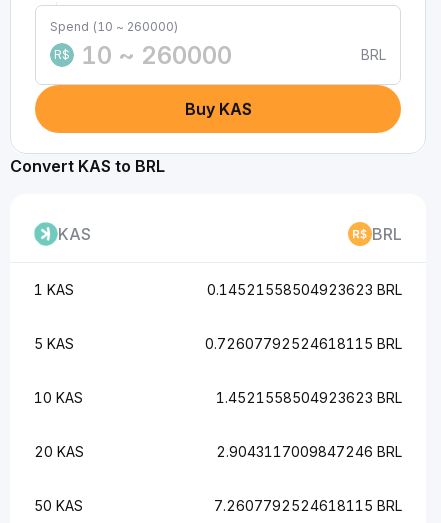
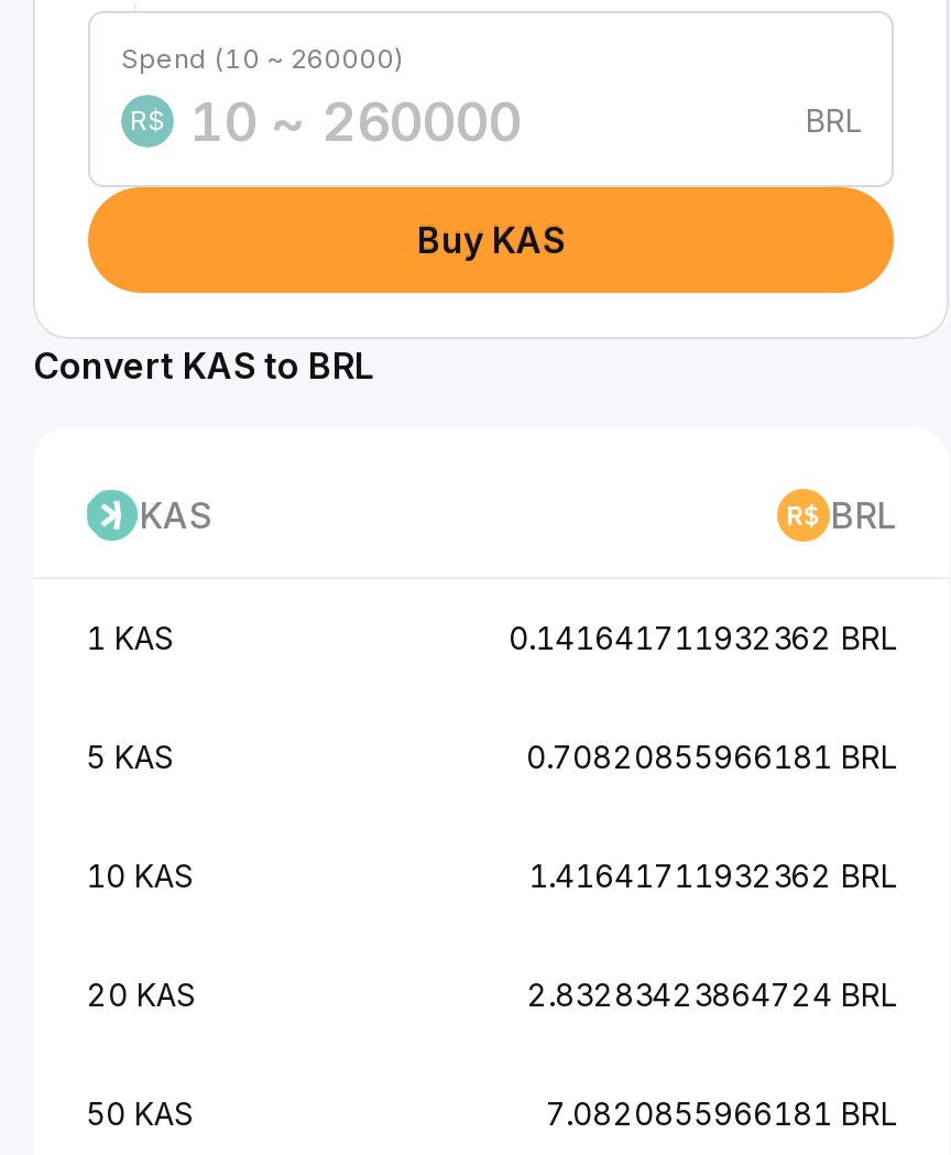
[207,281,402,298] 0.14521558504923623 BRL -> [509,619,896,656] 0.141641711932362 BRL
[205,335,402,352] 0.72607792524618115 BRL -> [526,738,896,775] 0.70820855966181 BRL
[216,389,402,406] 1.4521558504923623 BRL -> [528,857,896,894] 1.41641711932362 BRL
[216,443,402,460] 2.9043117009847246 BRL -> [526,976,896,1013] 2.83283423864724 BRL
[214,497,402,514] 7.2607792524618115 BRL -> [546,1094,896,1132] 7.0820855966181 BRL

